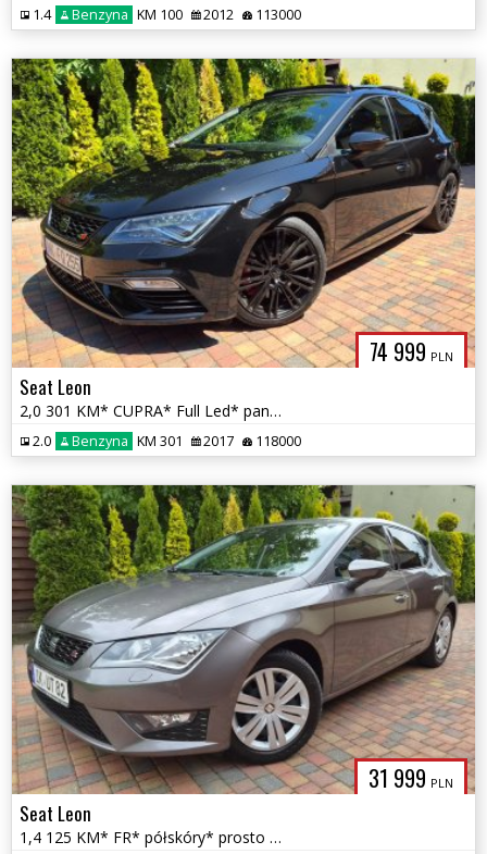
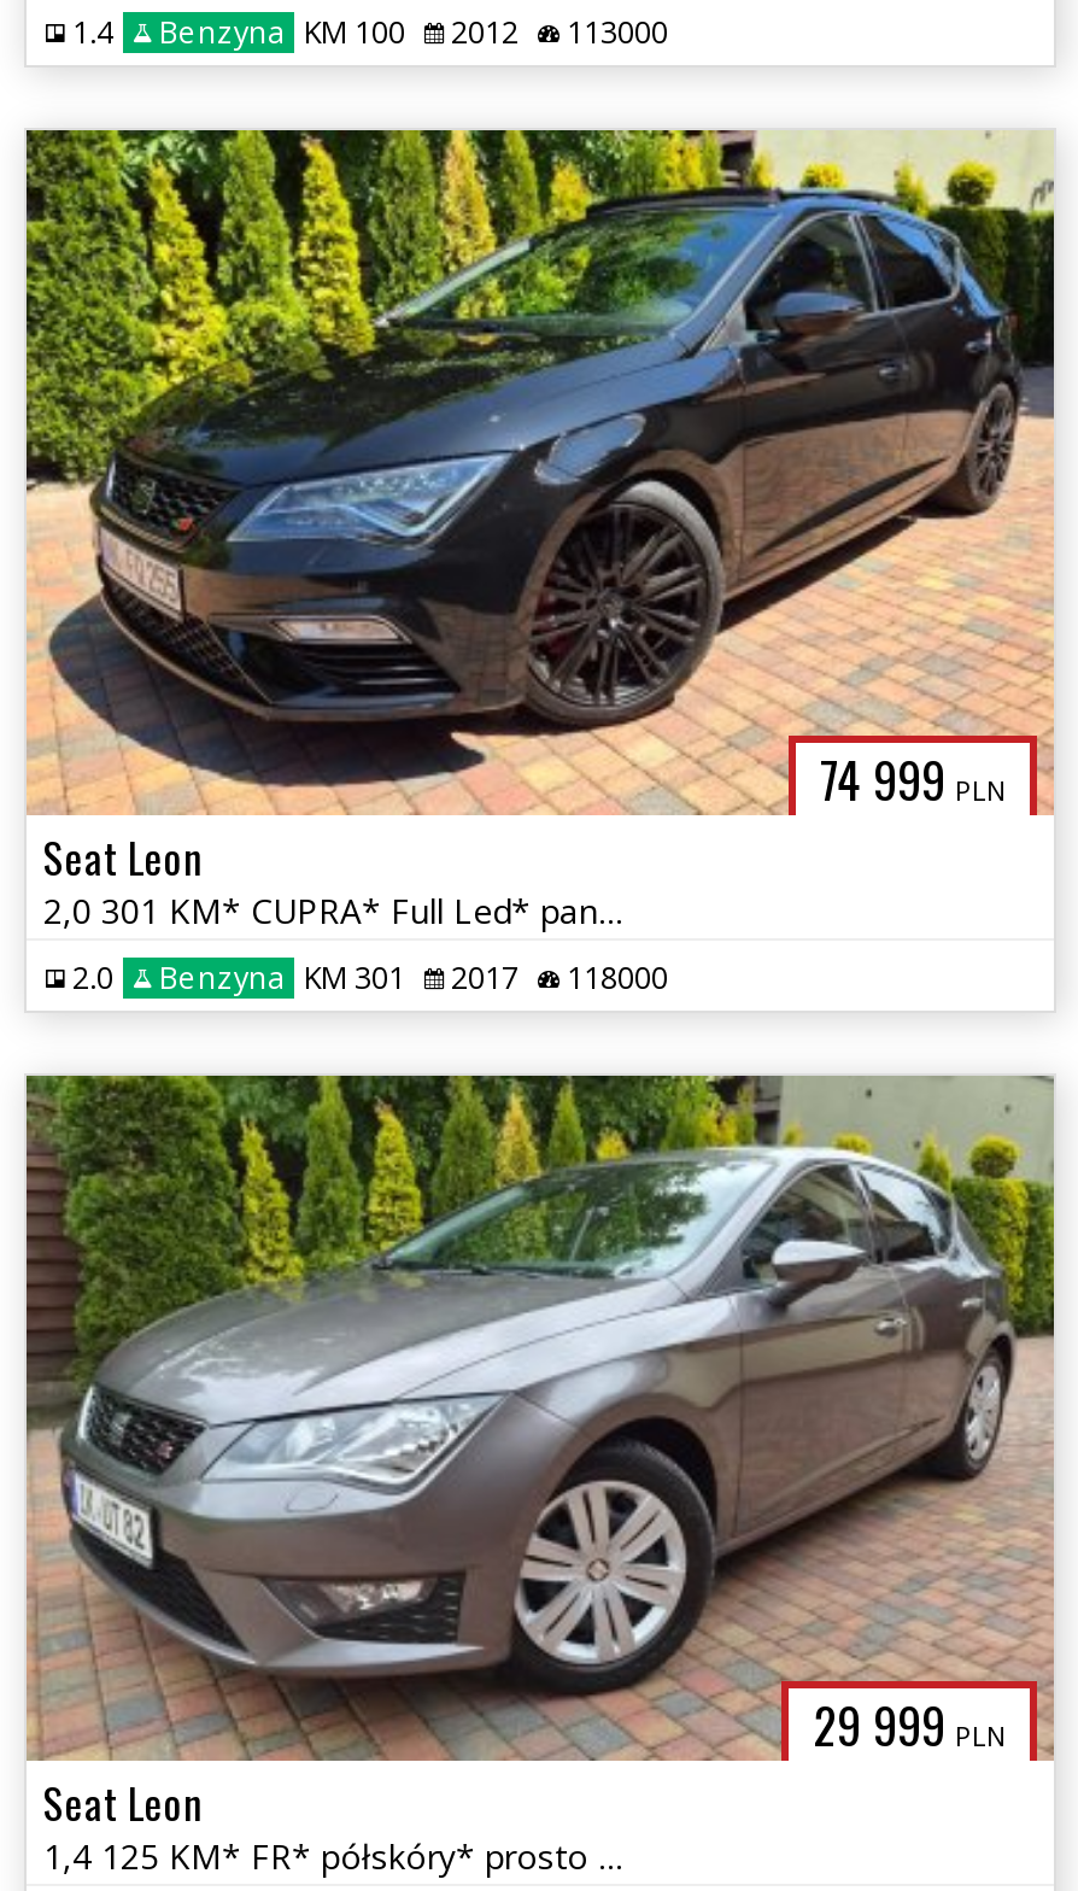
[369,762,453,794] 31 999 PLN -> [813,1688,1006,1761] 29 999 PLN

